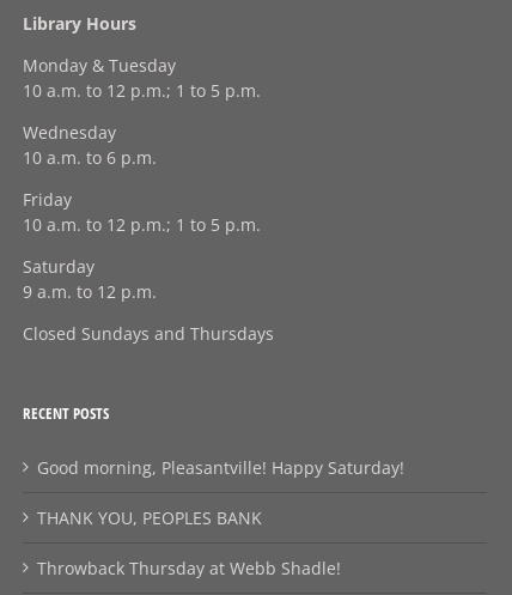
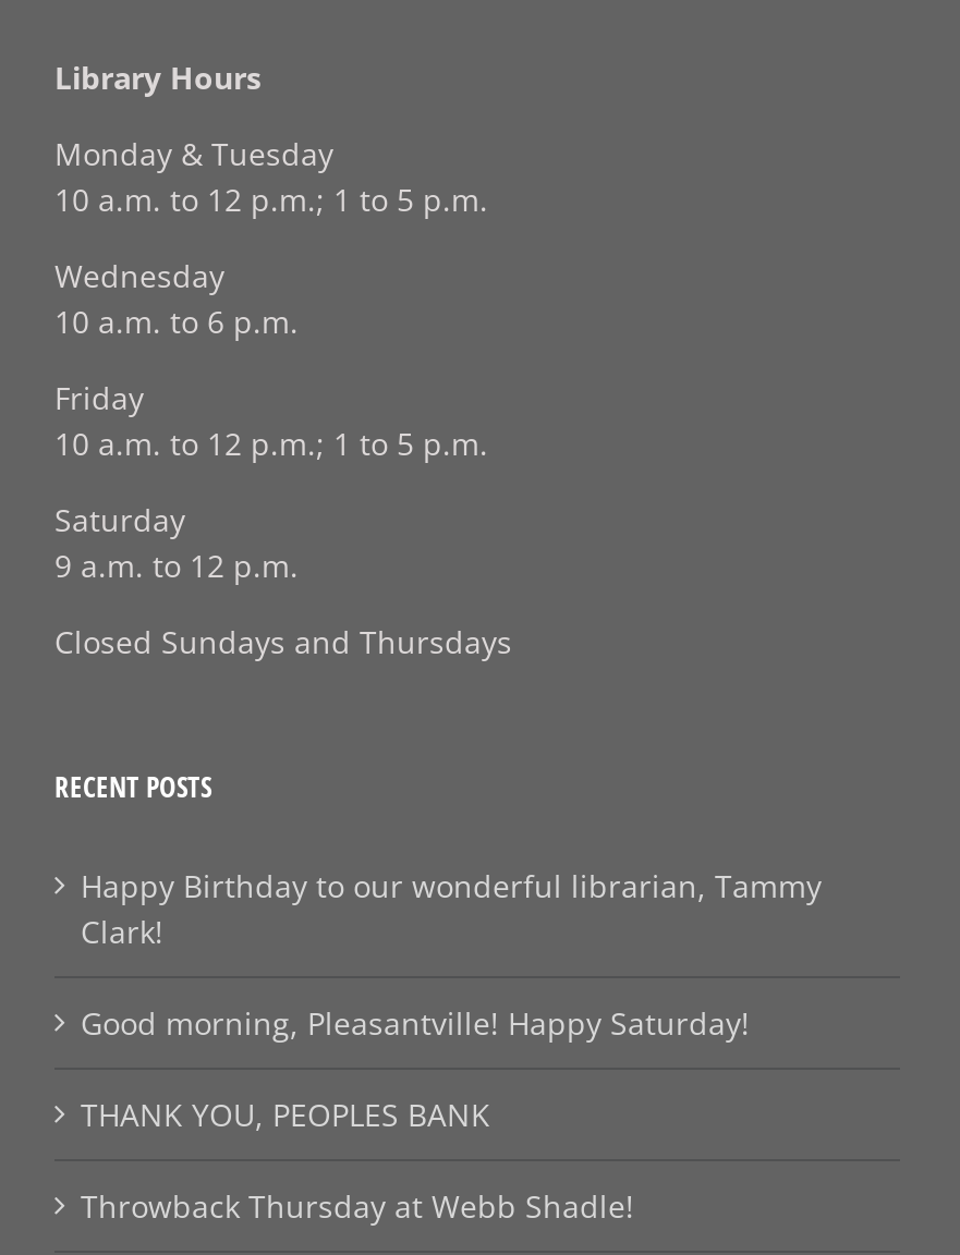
none -> [81,865,822,952] Happy Birthday to our wonderful librarian, Tammy | Clark!

